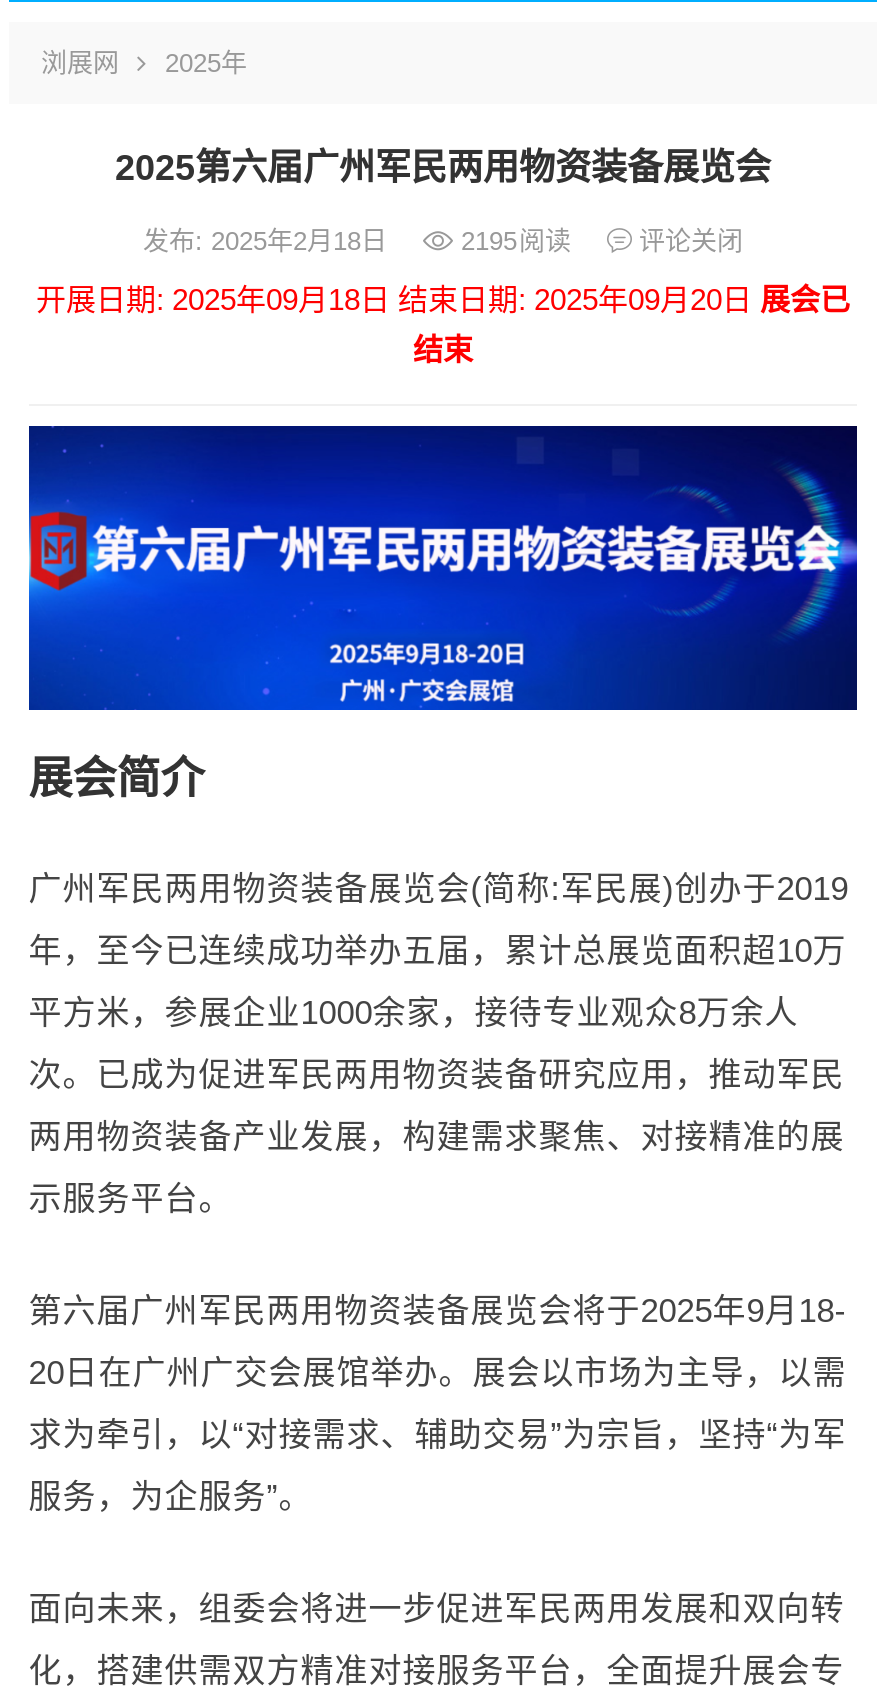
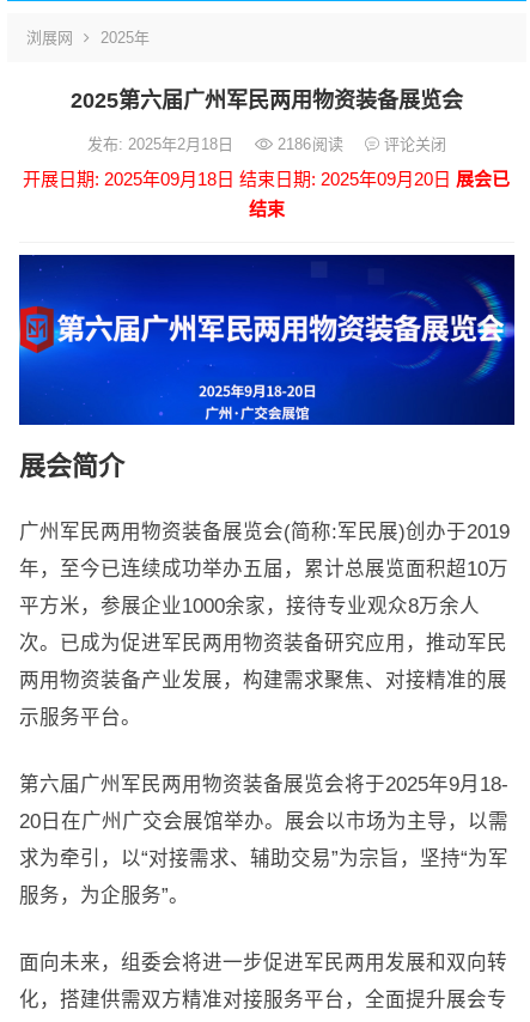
[143,226,743,256] 发布: 2025年2月18日 2195阅读 评论关闭 -> [87,135,446,153] 发布: 2025年2月18日 2186阅读 评论关闭

